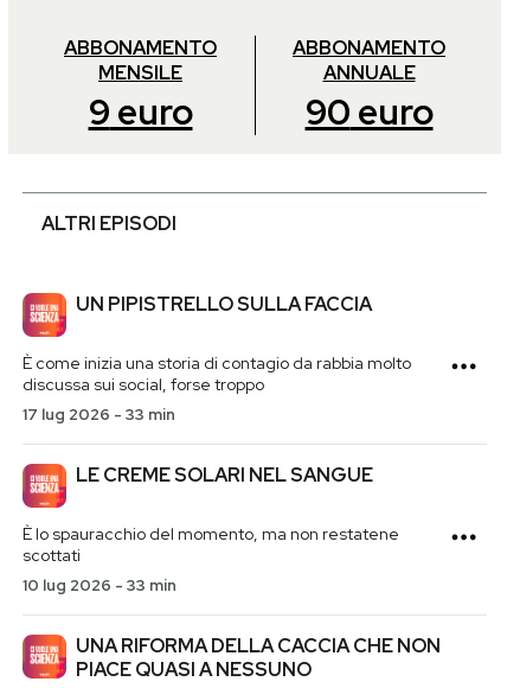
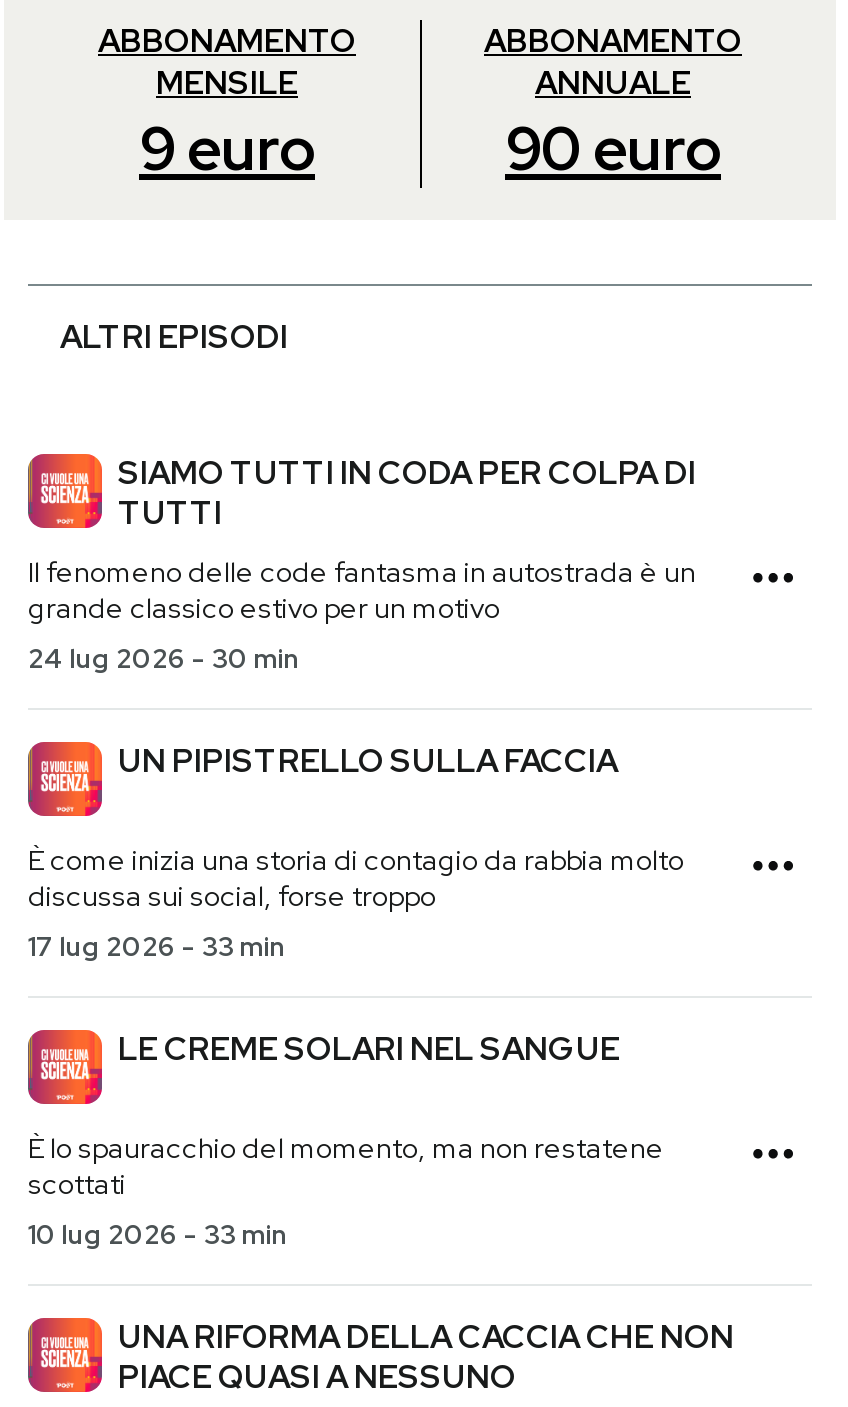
none -> [28,452,696,676] SIAMO TUTTI IN CODA PER COLPA DI | TUTTI | Il fenomeno delle code fantasma in autostrada è un | grande classico estivo per un motivo | 24 lug 2026 - 30 min

